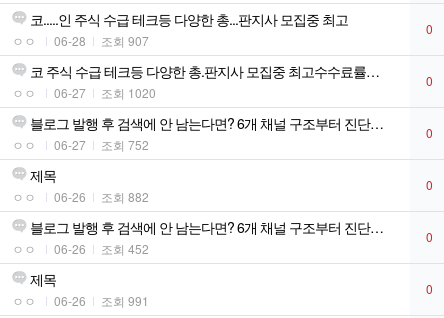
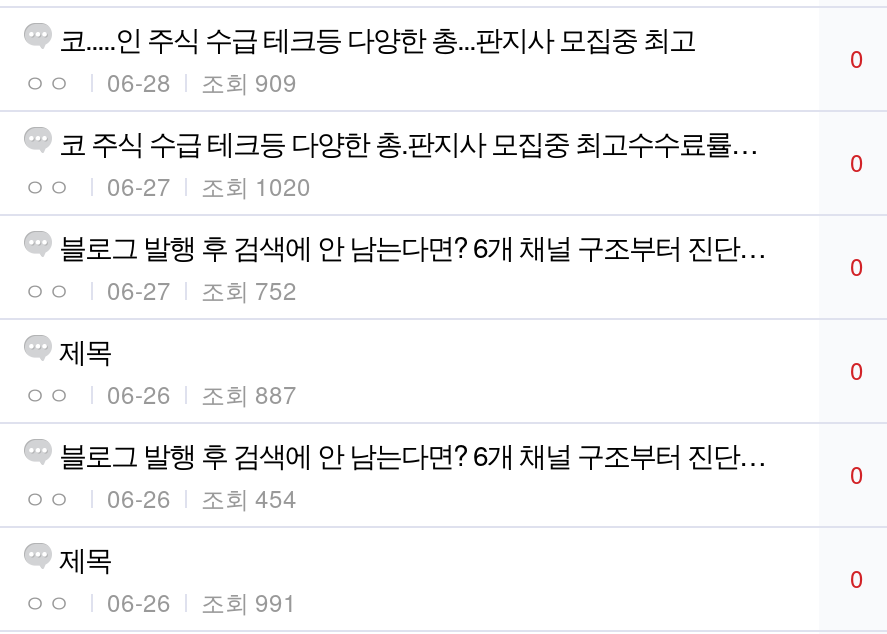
[101,32,149,49] 조회 907 -> [201,64,297,98] 조회 909
[101,188,149,205] 조회 882 -> [201,376,297,410] 조회 887
[101,240,149,257] 조회 452 -> [201,480,297,514] 조회 454

